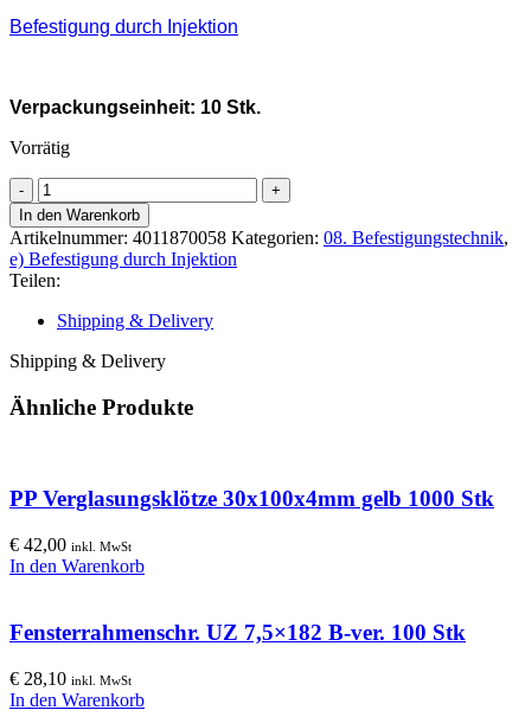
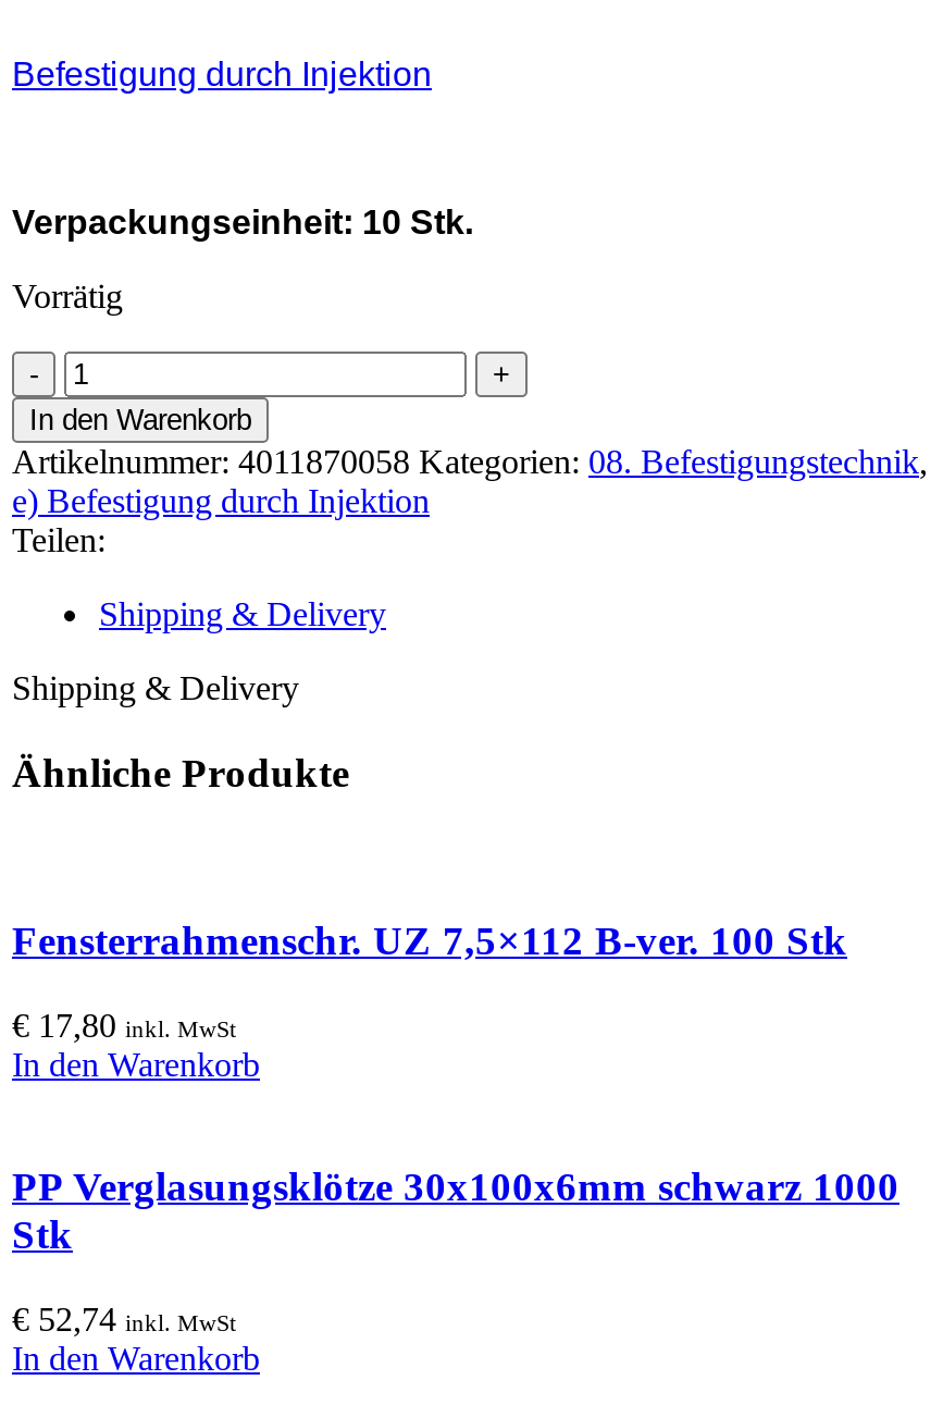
[9,486,494,511] PP Verglasungsklötze 30x100x4mm gelb 1000 Stk -> [12,917,847,963] Fensterrahmenschr. UZ 7,5×112 B-ver. 100 Stk
[9,534,132,554] €42,00 inkl. MwSt -> [12,1006,236,1043] €17,80 inkl. MwSt
[9,620,466,645] Fensterrahmenschr. UZ 7,5×182 B-ver. 100 Stk -> [12,1165,899,1258] PP Verglasungsklötze 30x100x6mm schwarz 1000 | Stk
[9,669,132,689] €28,10 inkl. MwSt -> [12,1301,236,1338] €52,74 inkl. MwSt

